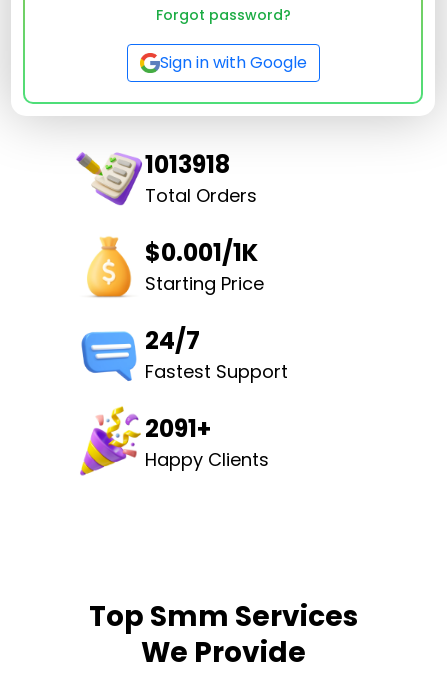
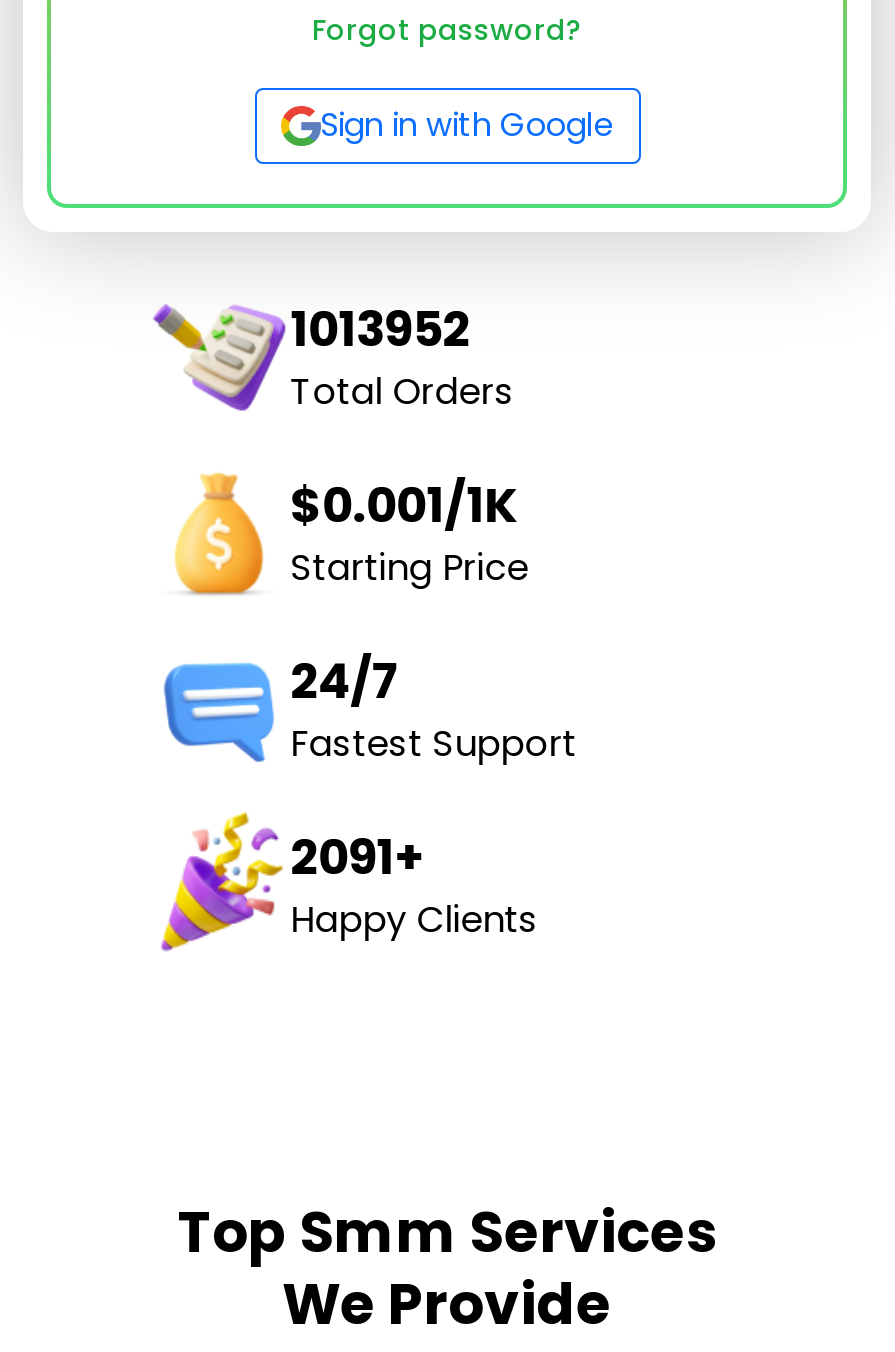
[145,148,230,181] 1013918 -> [290,296,470,362] 1013952

